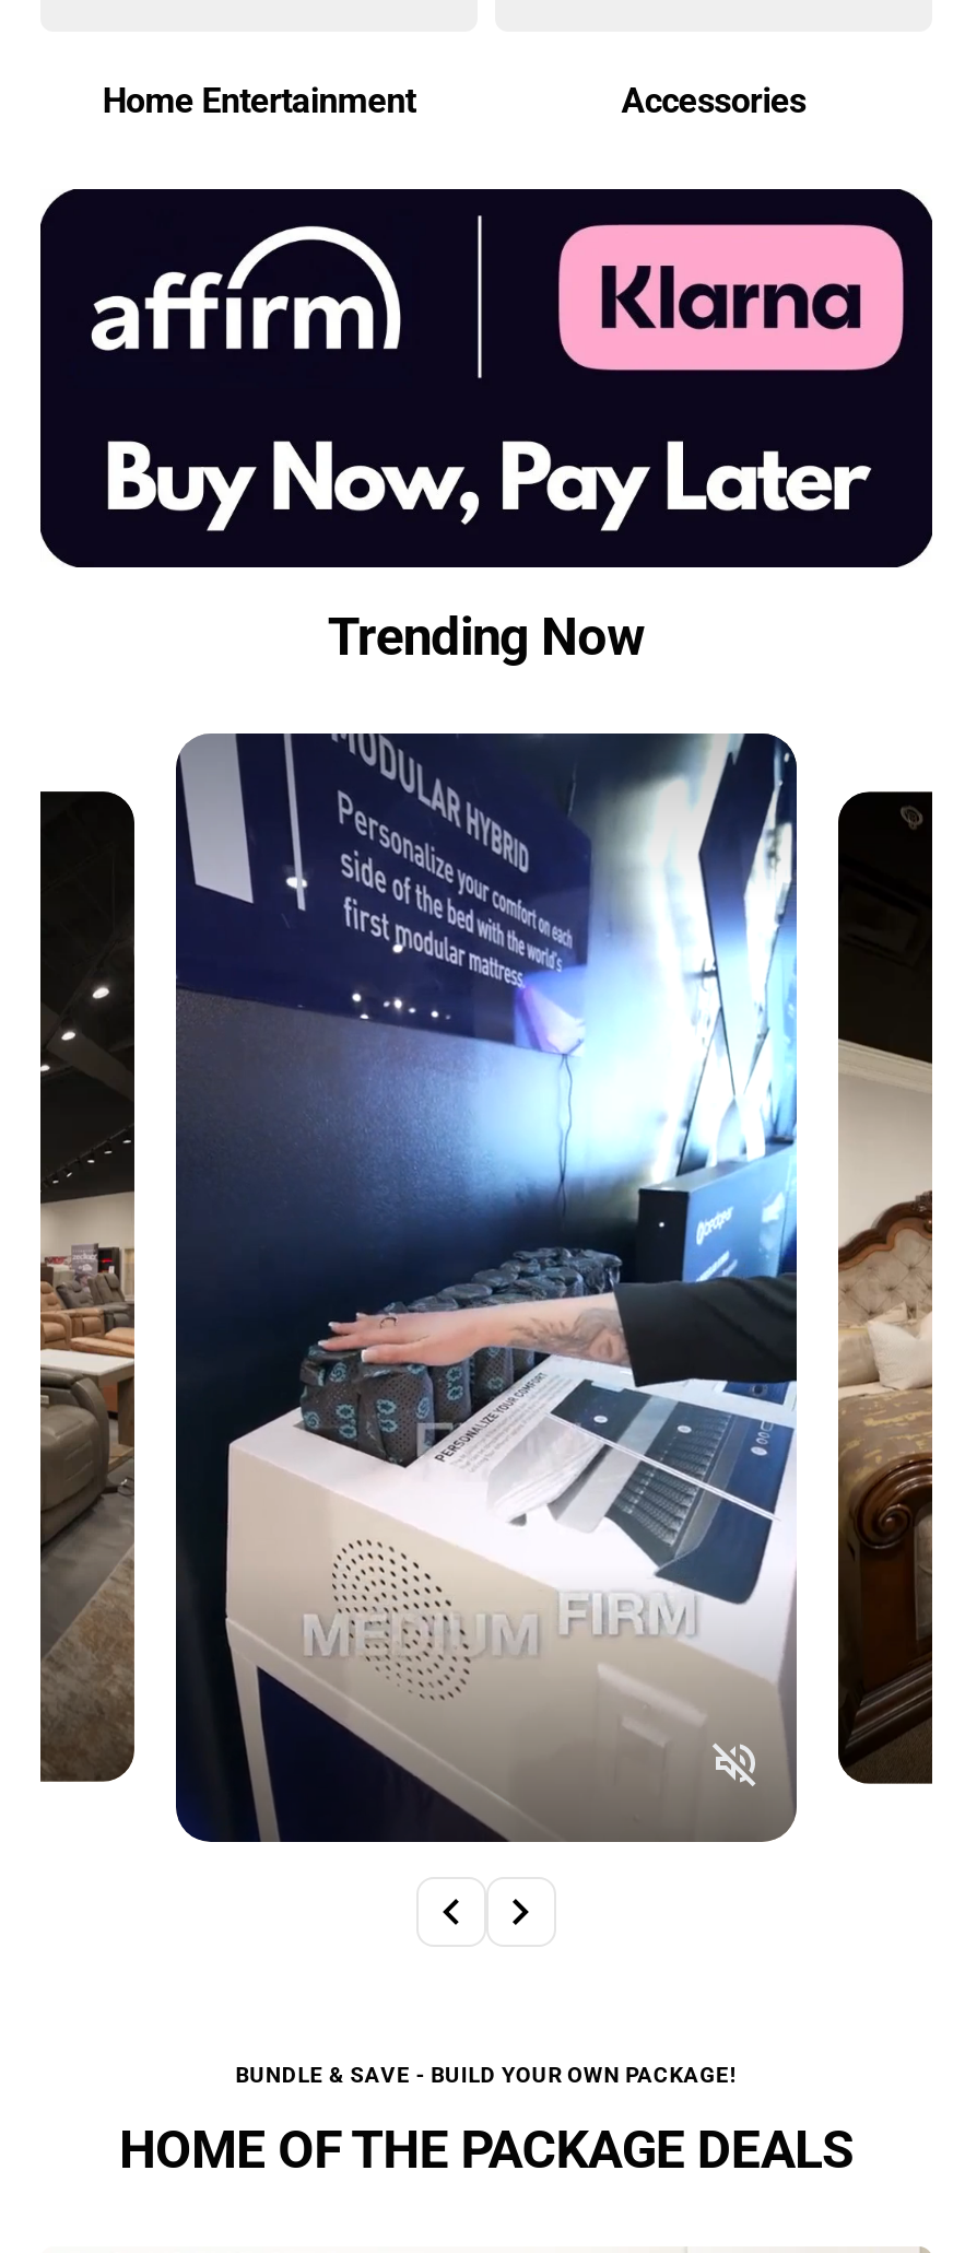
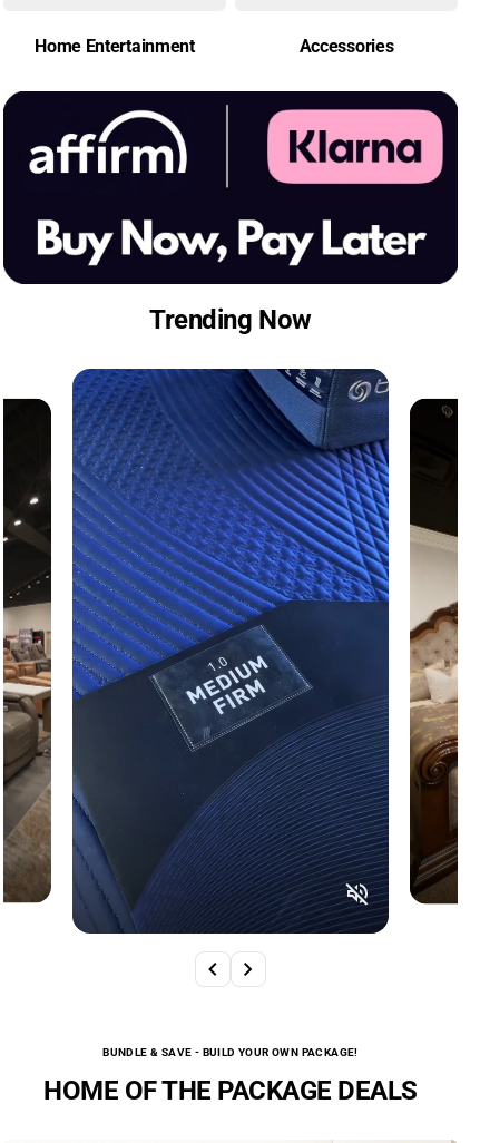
[174,734,799,1842] [image] -> [71,368,390,934] [image]

